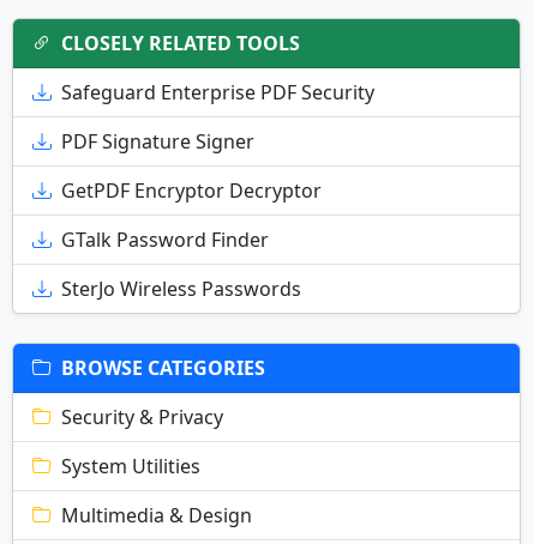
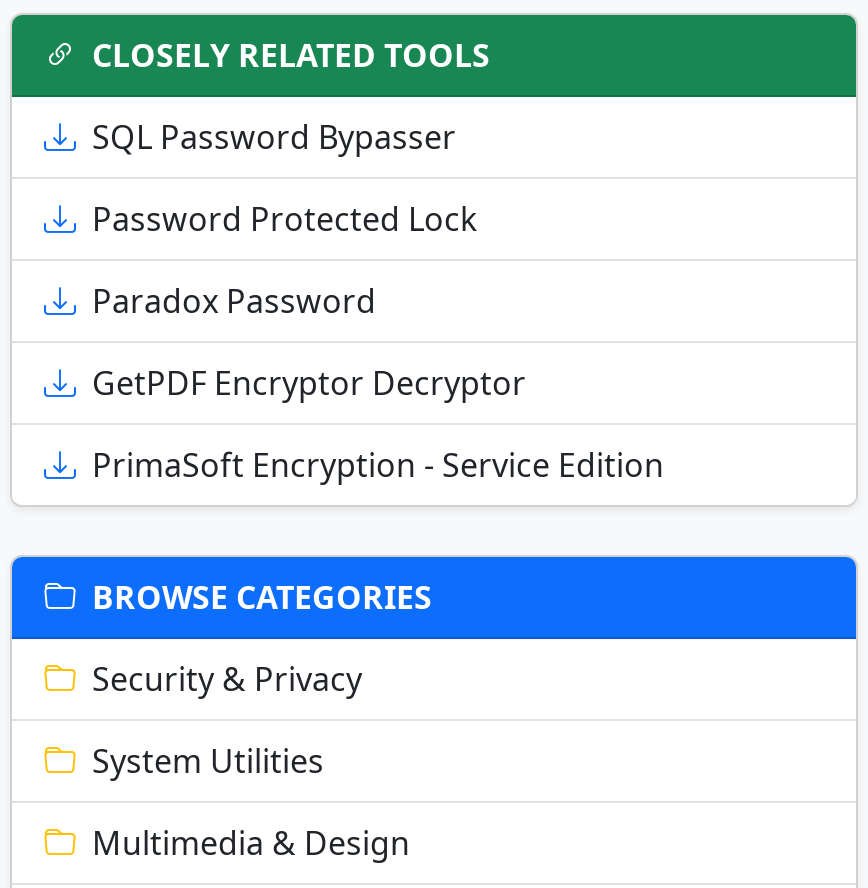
[61,80,374,155] Safeguard Enterprise PDF Security | PDF Signature Signer -> [92,116,478,324] SQL Password Bypasser | Password Protected Lock | Paradox Password
moved [61,178,322,204] -> [92,362,526,406]: GetPDF Encryptor Decryptor
[61,227,301,302] GTalk Password Finder | SterJo Wireless Passwords -> [92,444,664,488] PrimaSoft Encryption - Service Edition

